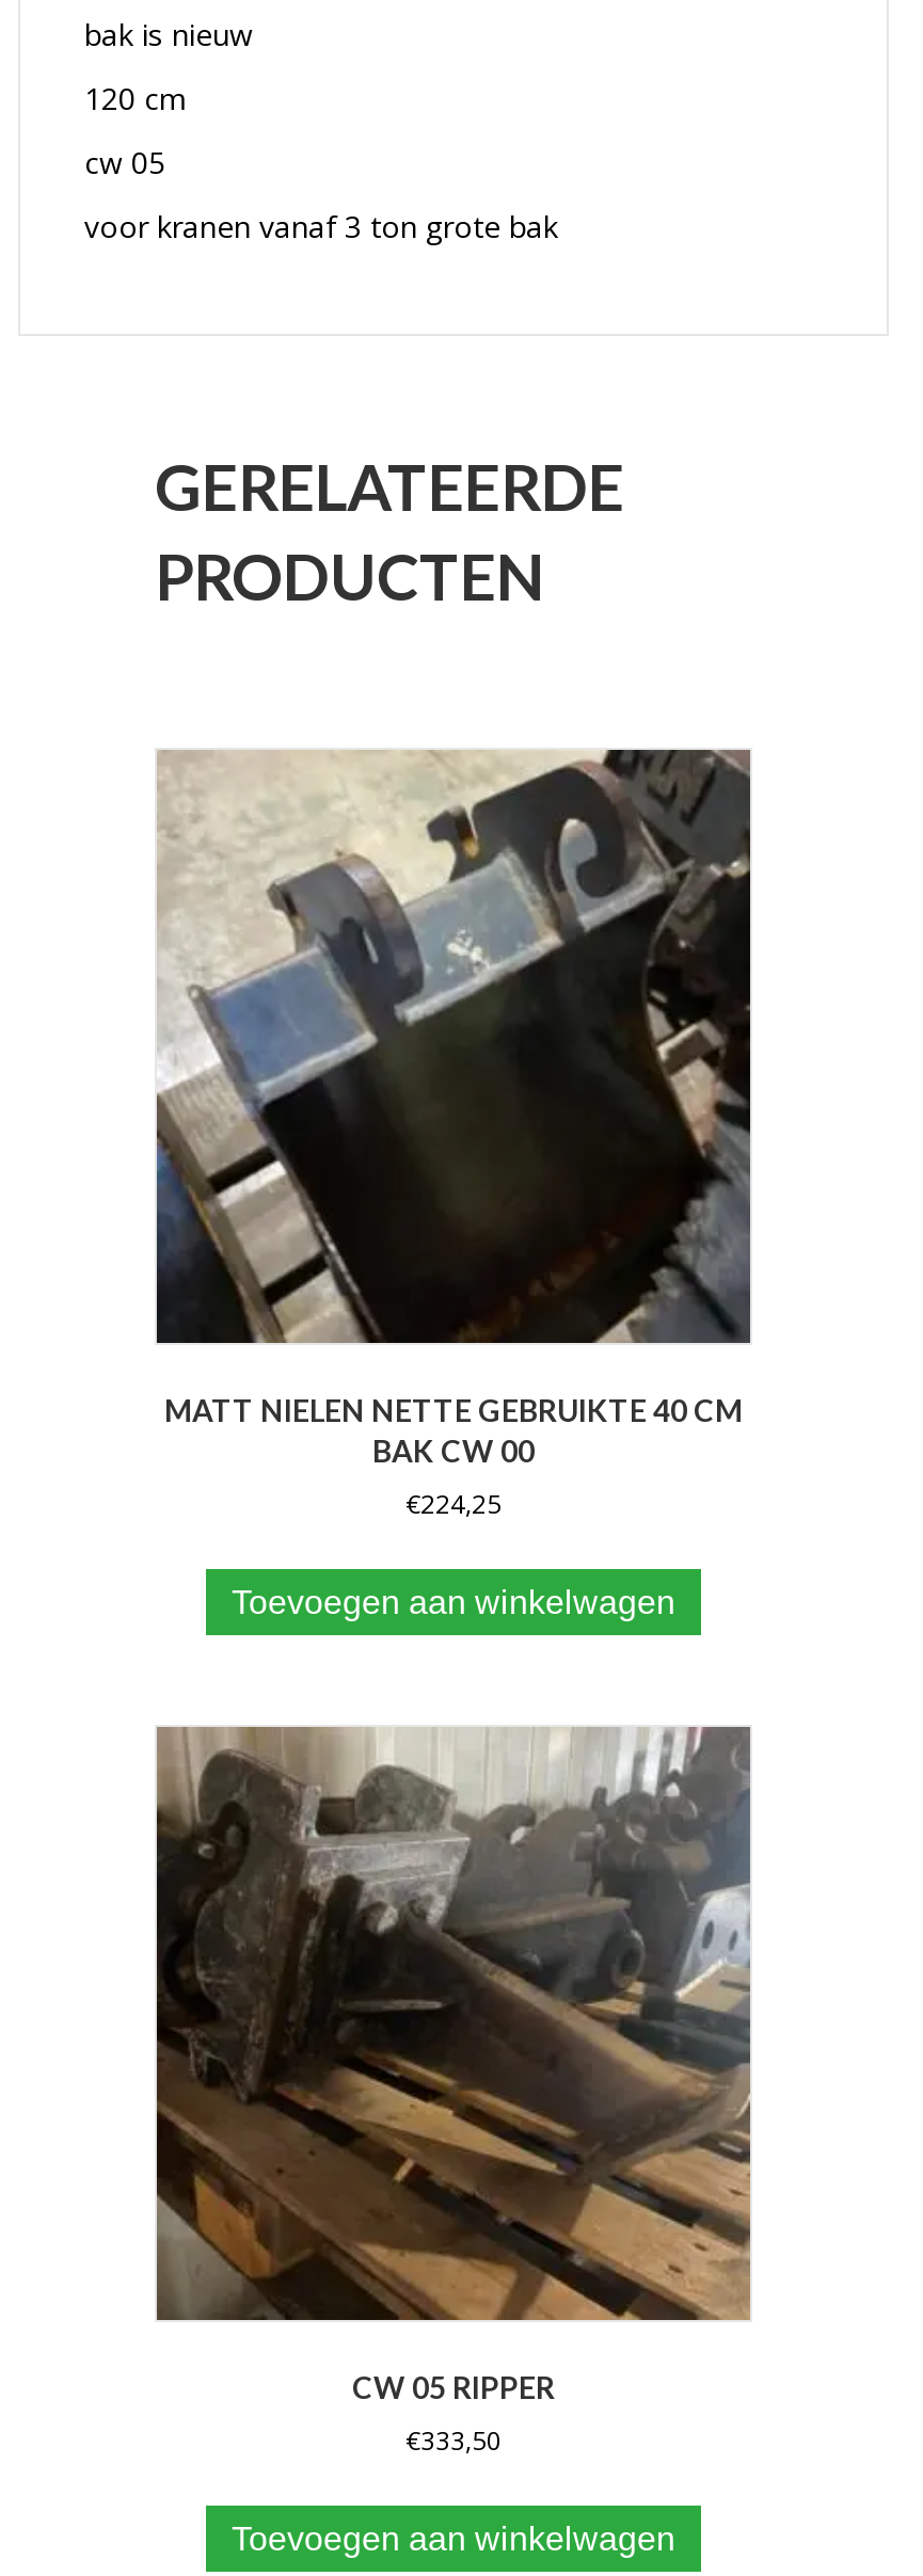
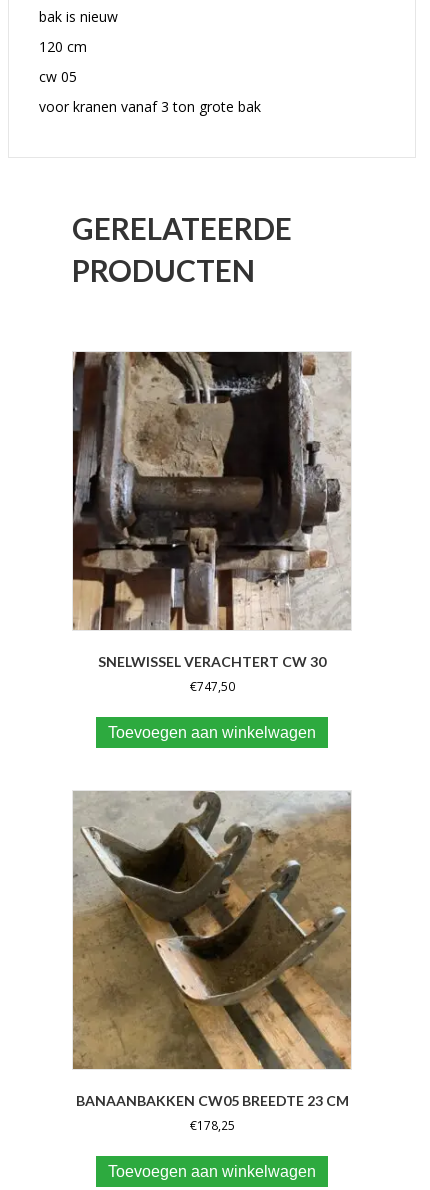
[155,750,752,1469] [image] | MATT NIELEN NETTE GEBRUIKTE 40 CM | BAK CW 00 -> [72,351,351,670] [image] | SNELWISSEL VERACHTERT CW 30
[405,1486,502,1522] €224,25 -> [189,678,234,695] €747,50
[155,1727,752,2405] [image] | CW 05 RIPPER -> [72,791,352,1109] [image] | BANAANBAKKEN CW05 BREEDTE 23 CM
[405,2422,502,2458] €333,50 -> [189,1117,234,1134] €178,25

